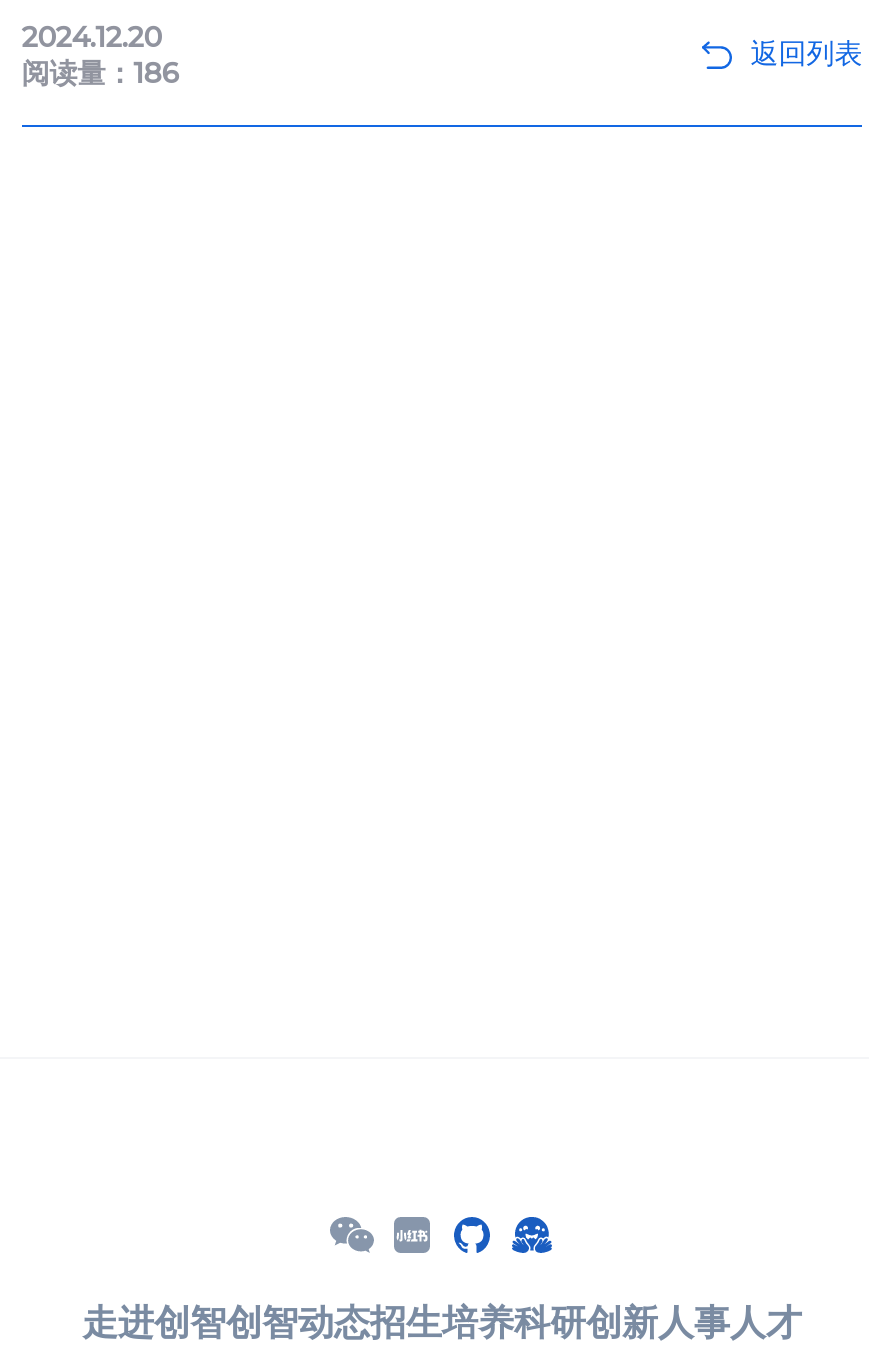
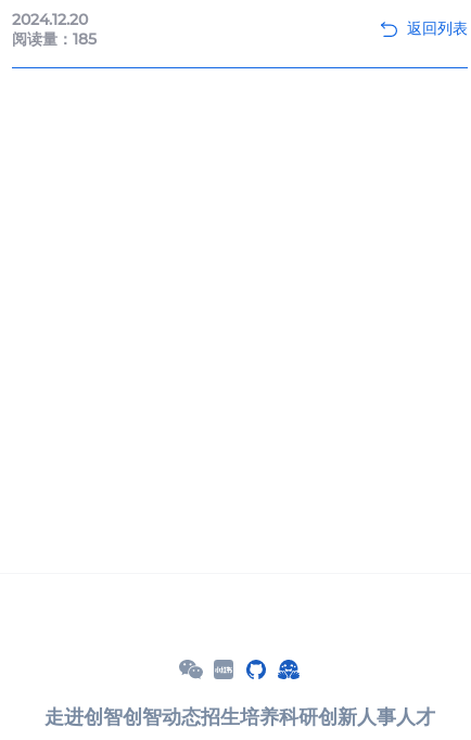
[22,55,180,91] 阅读量：186 -> [12,29,96,49] 阅读量：185

